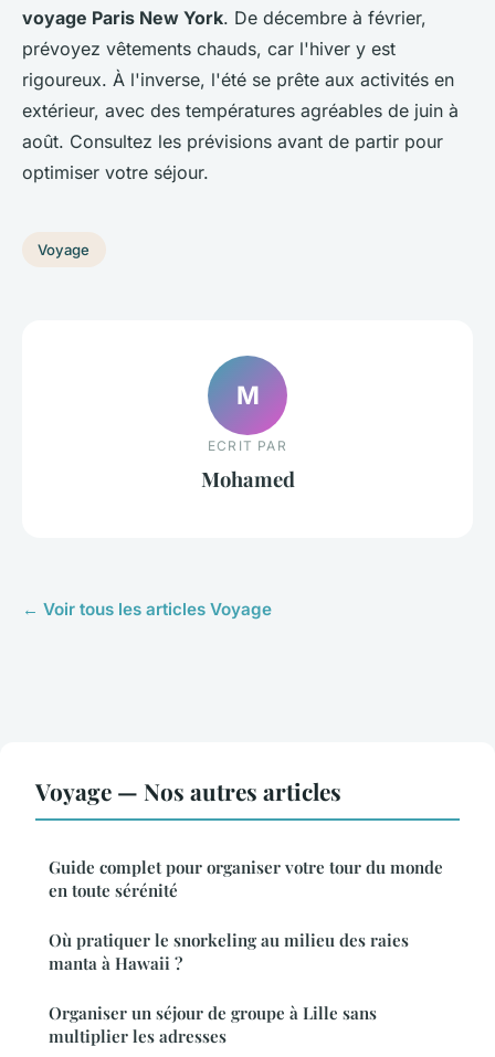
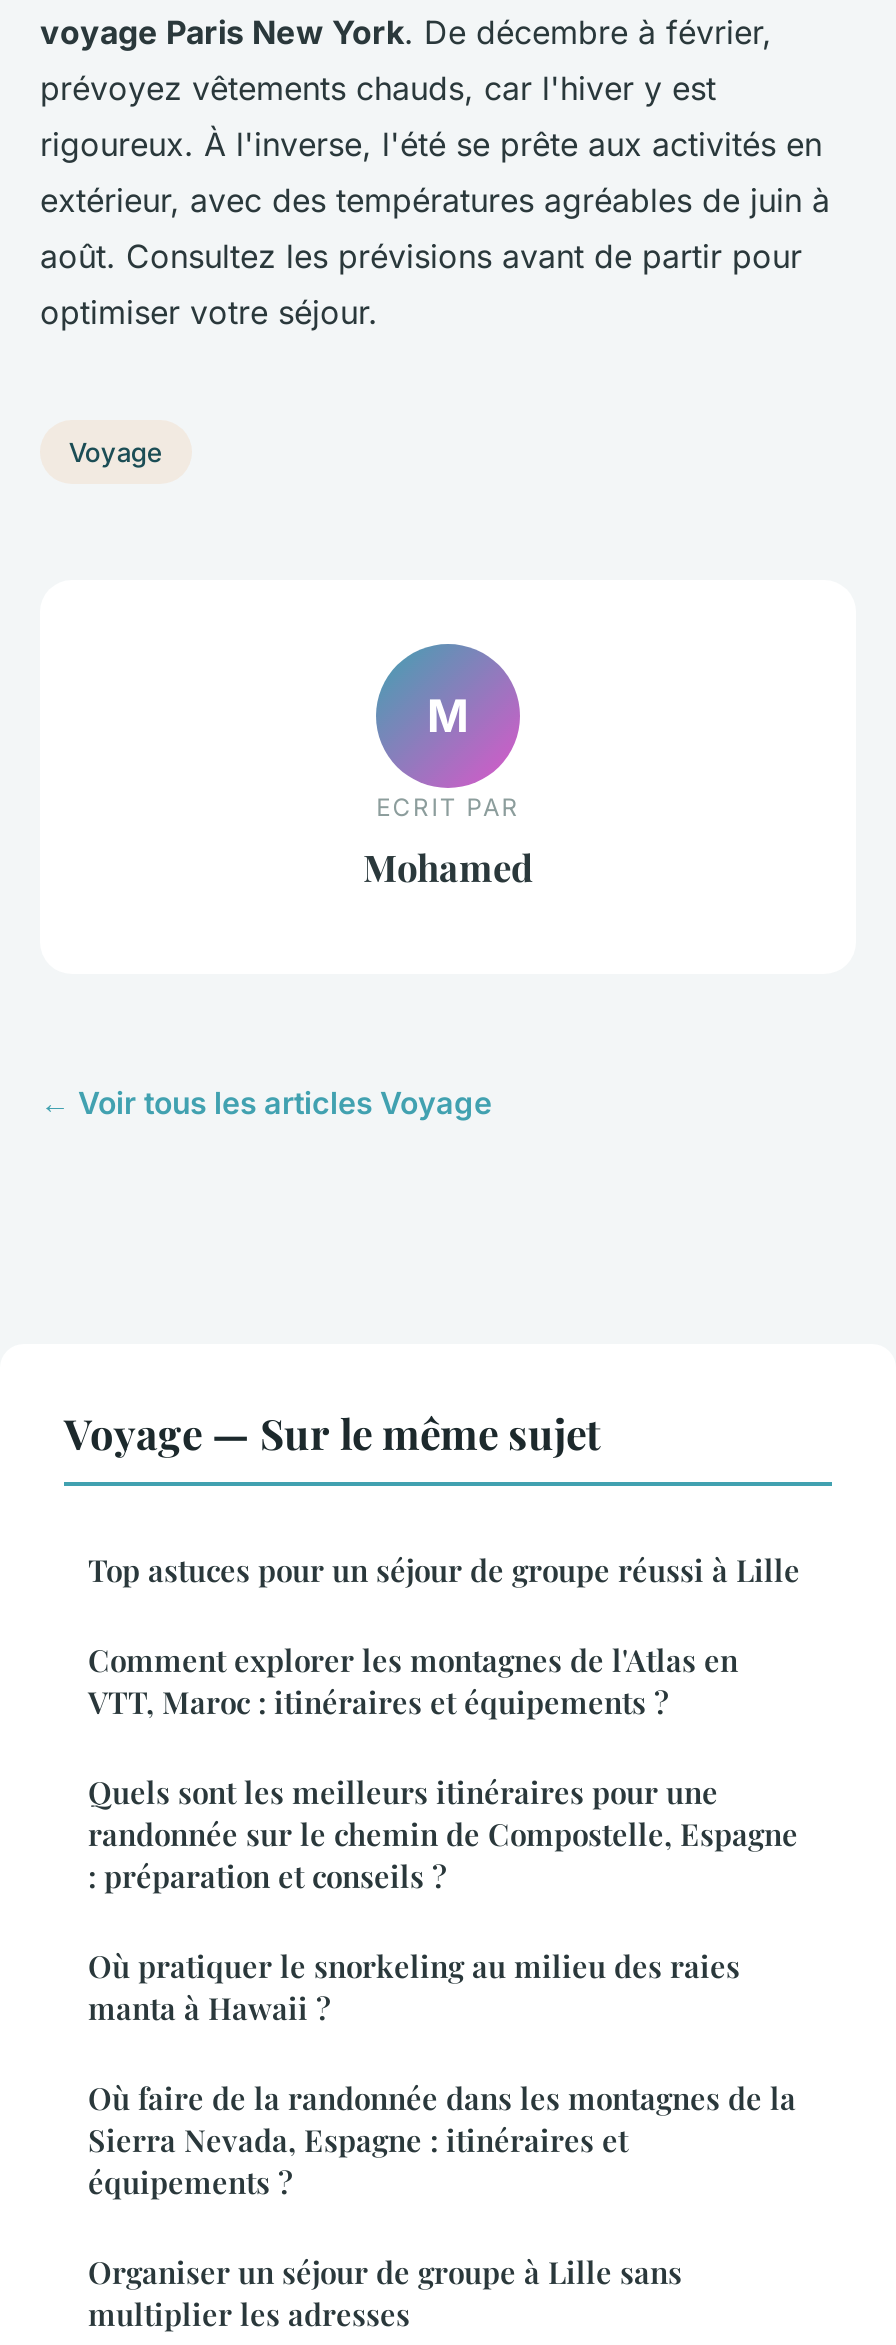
[35,776,443,902] Voyage — Nos autres articles | Guide complet pour organiser votre tour du monde | en toute sérénité -> [64,1405,800,1897] Voyage — Sur le même sujet | Top astuces pour un séjour de groupe réussi à Lille | Comment explorer les montagnes de l'Atlas en | VTT, Maroc : itinéraires et équipements ? | Quels sont les meilleurs itinéraires pour une | randonnée sur le chemin de Compostelle, Espagne | : préparation et conseils ?
none -> [88,2079,796,2203] Où faire de la randonnée dans les montagnes de la | Sierra Nevada, Espagne : itinéraires et | équipements ?

